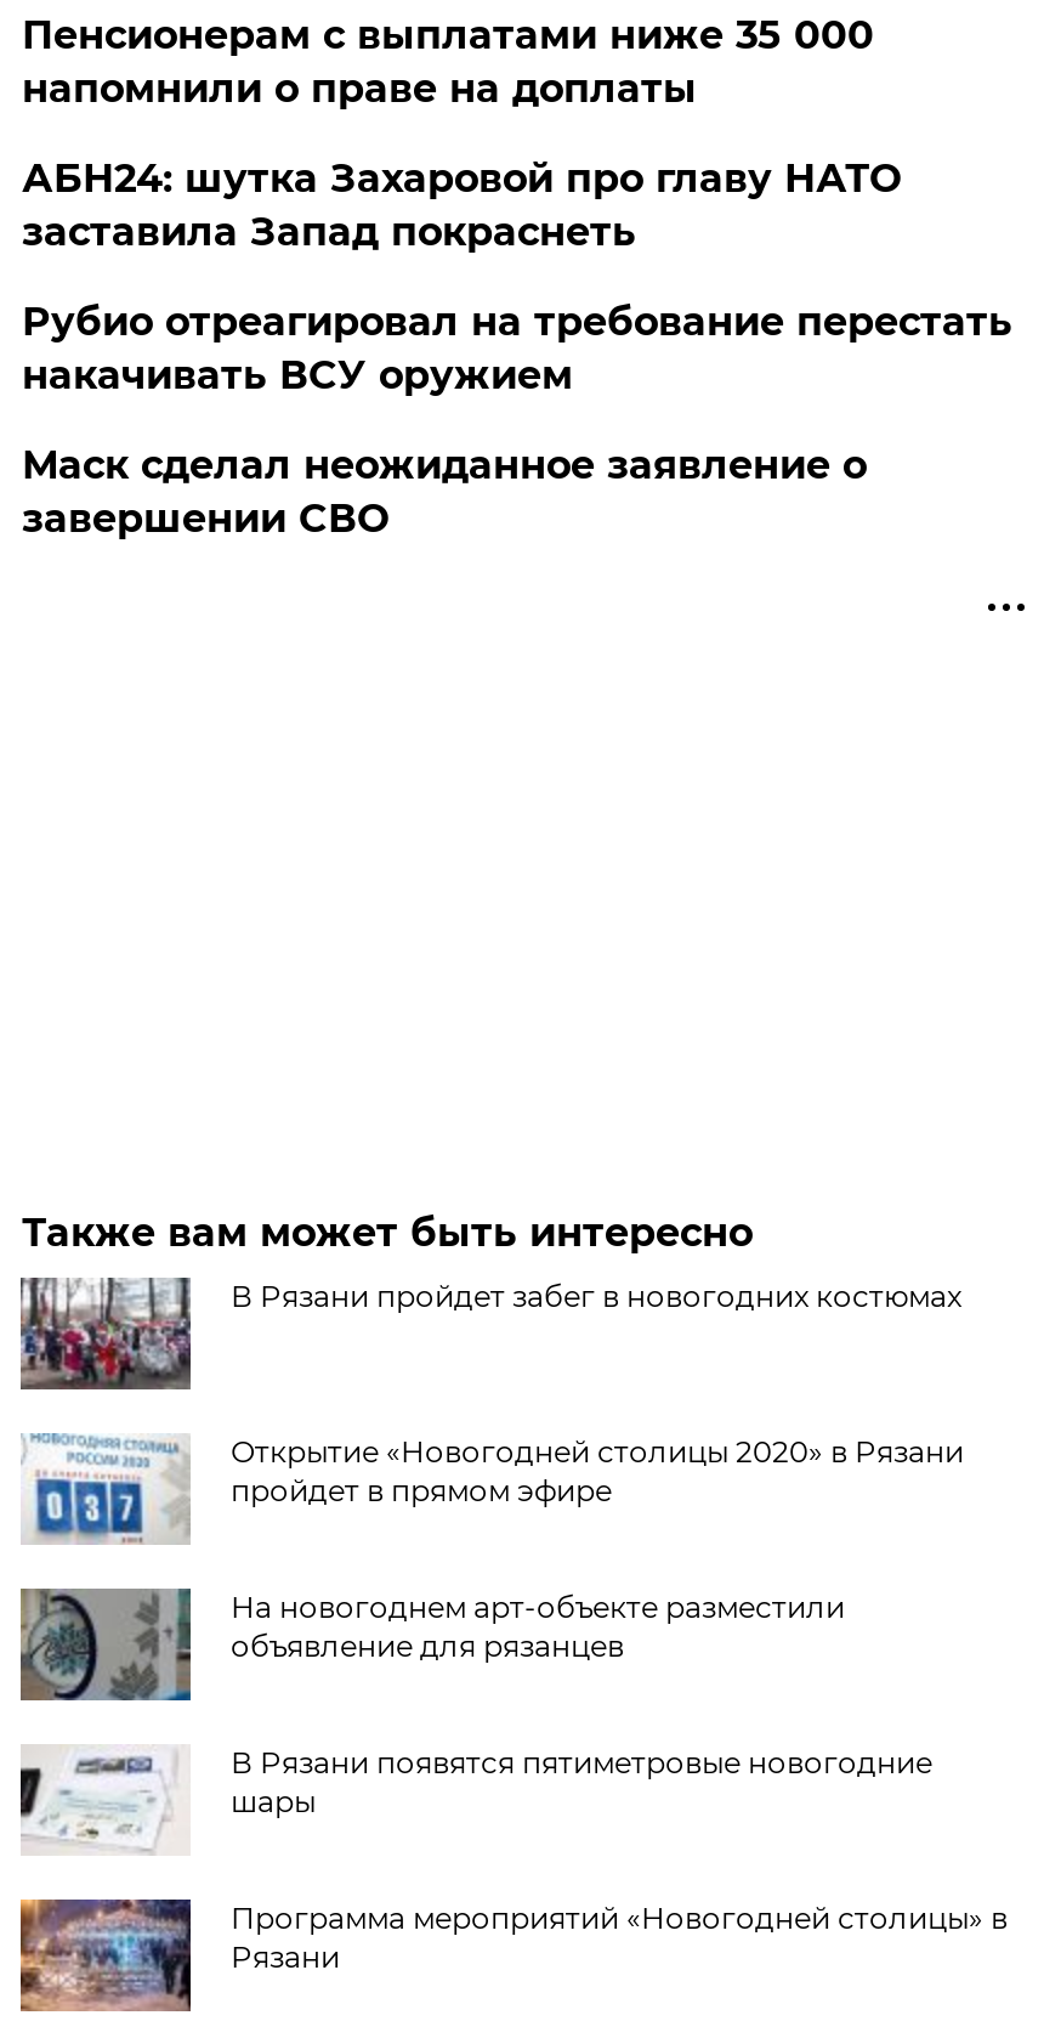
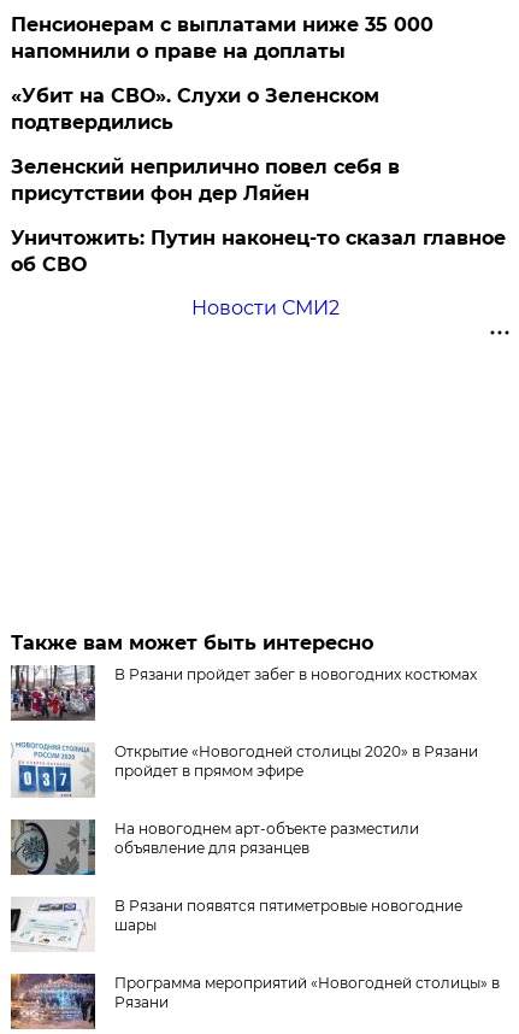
[22,155,1012,541] АБН24: шутка Захаровой про главу НАТО | заставила Запад покраснеть | Рубио отреагировал на требование перестать | накачивать ВСУ оружием | Маск сделал неожиданное заявление о | завершении СВО -> [11,84,506,319] «Убит на СВО». Слухи о Зеленском | подтвердились | Зеленский неприлично повел cебя в | присутствии фон дер Ляйен | Уничтожить: Путин наконец-то сказал главное | об СВО | Новости СМИ2

